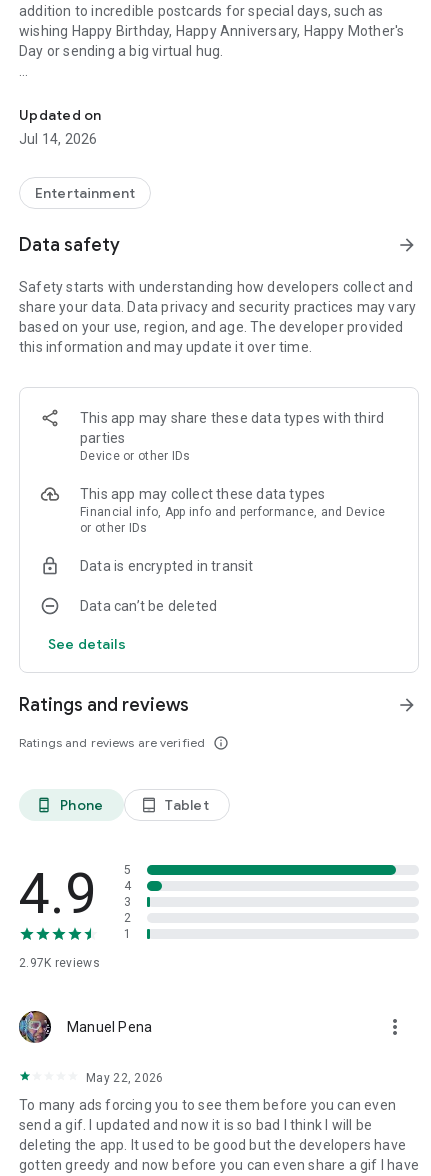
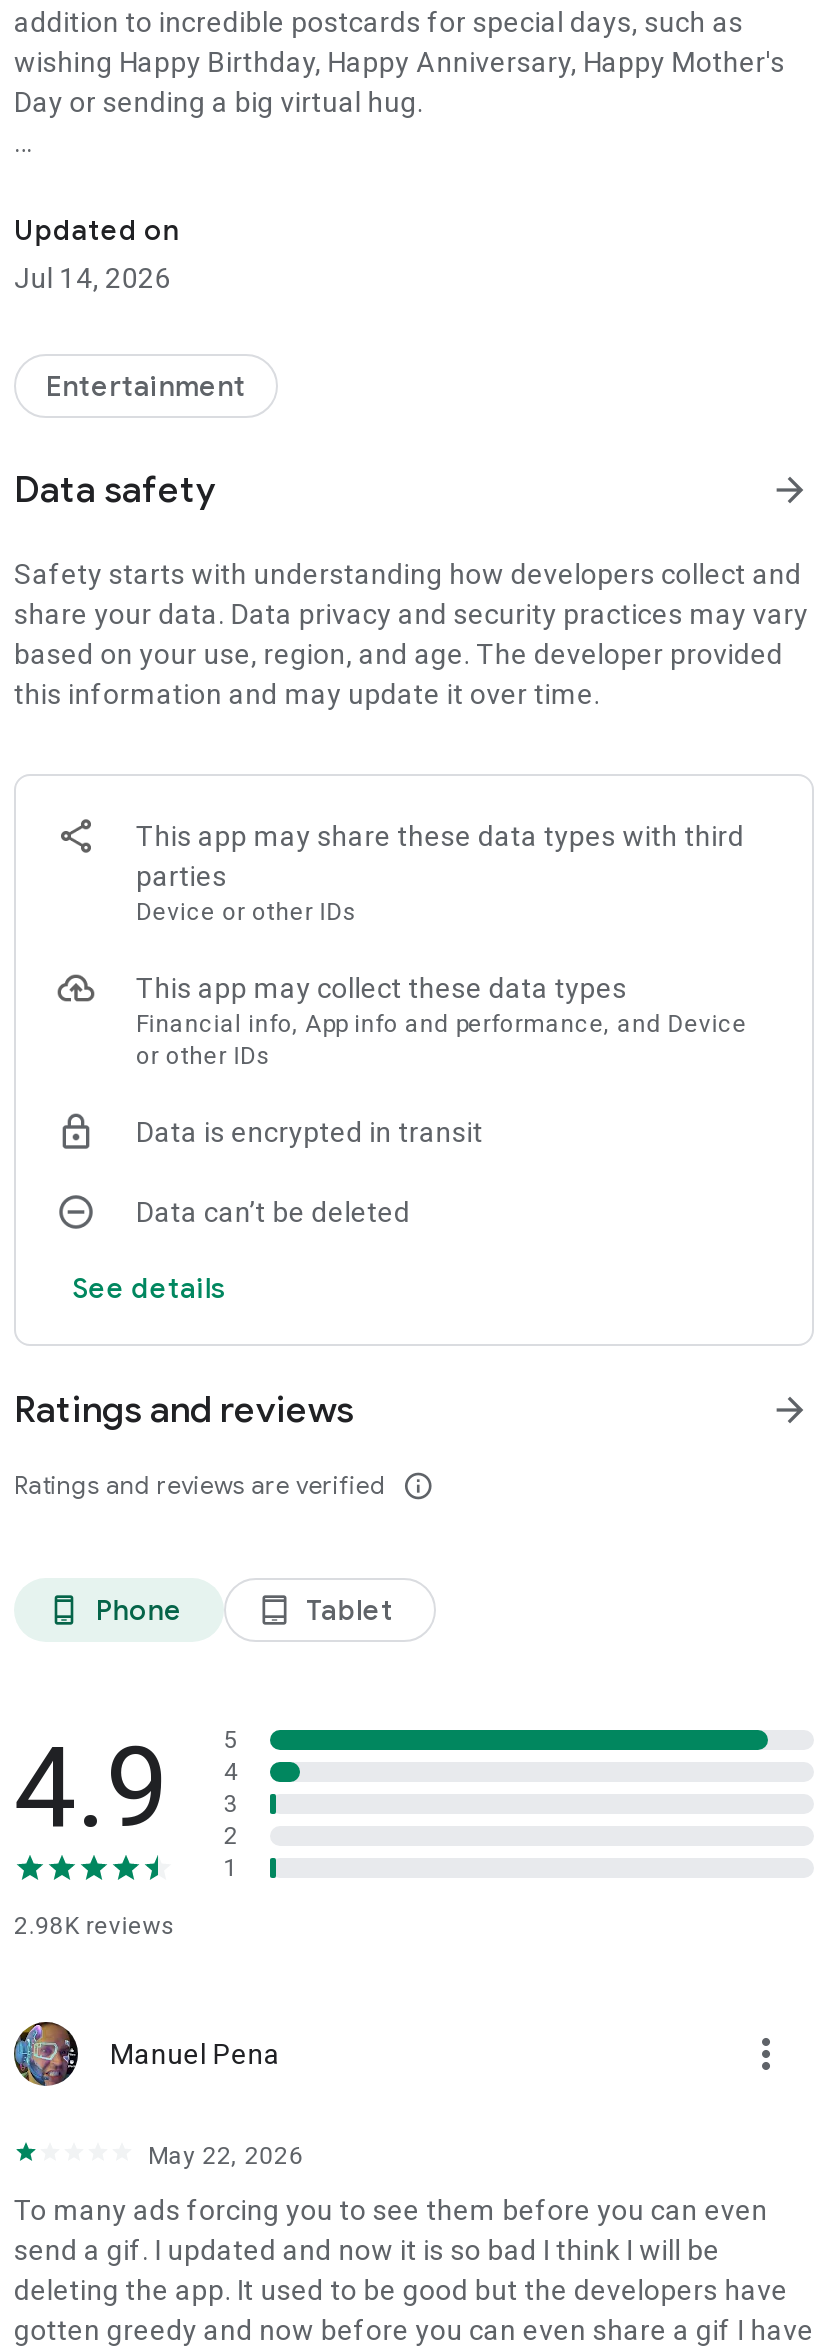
[19,956,100,970] 2.97K reviews -> [14,1912,176,1940] 2.98K reviews

